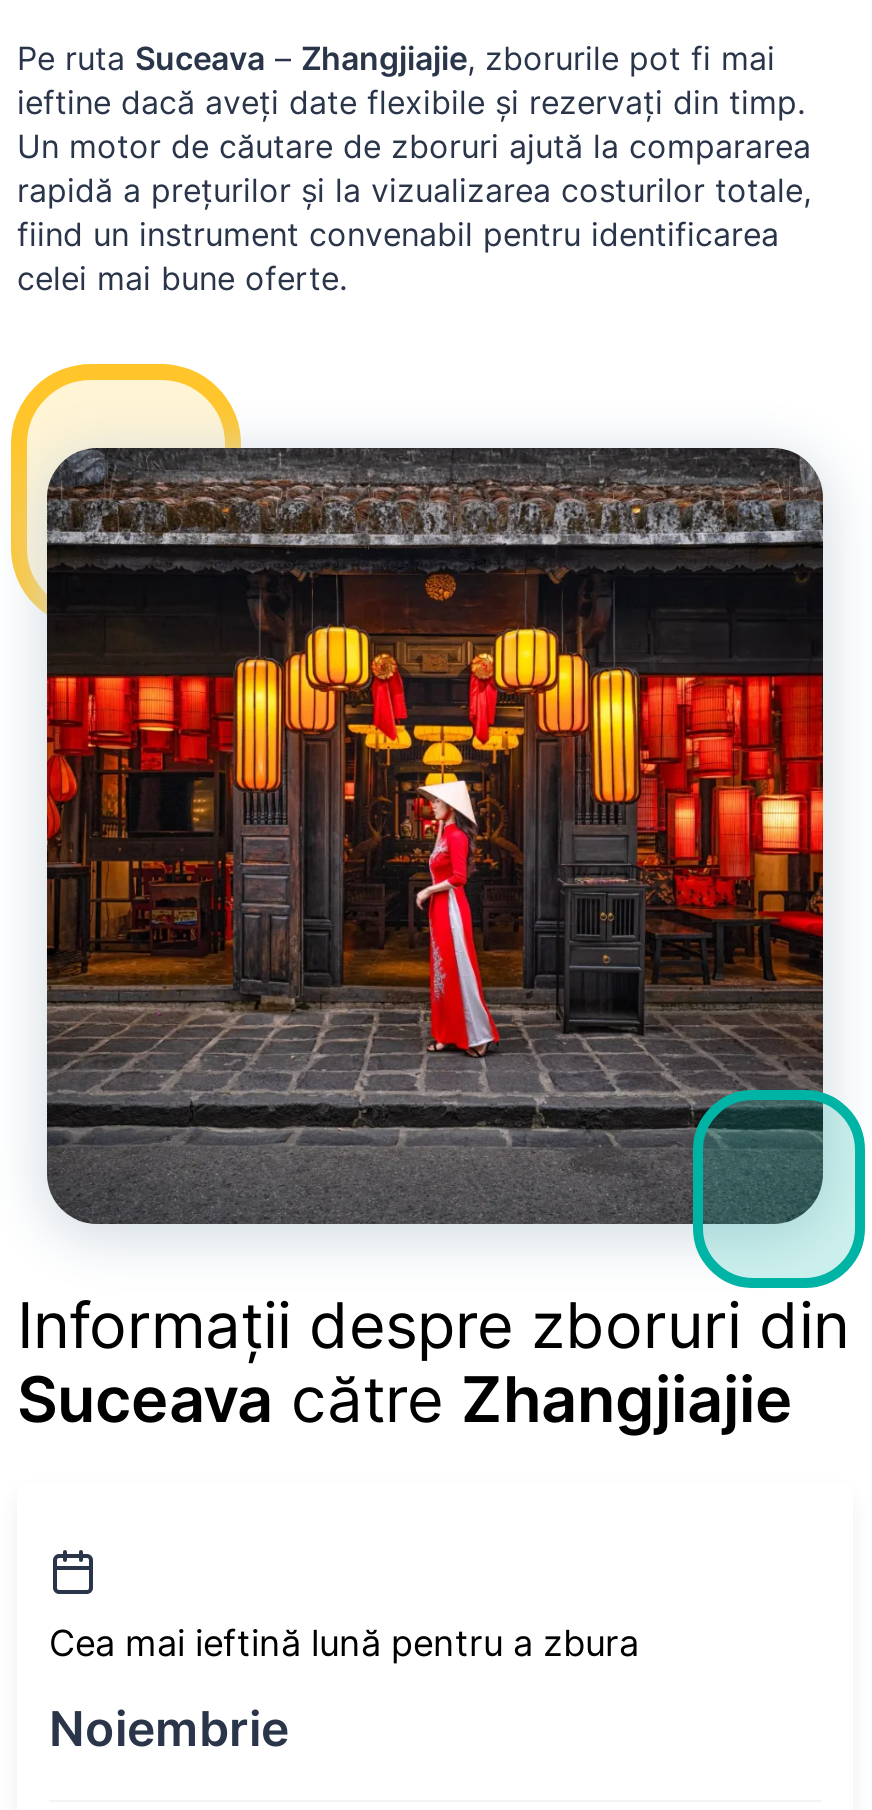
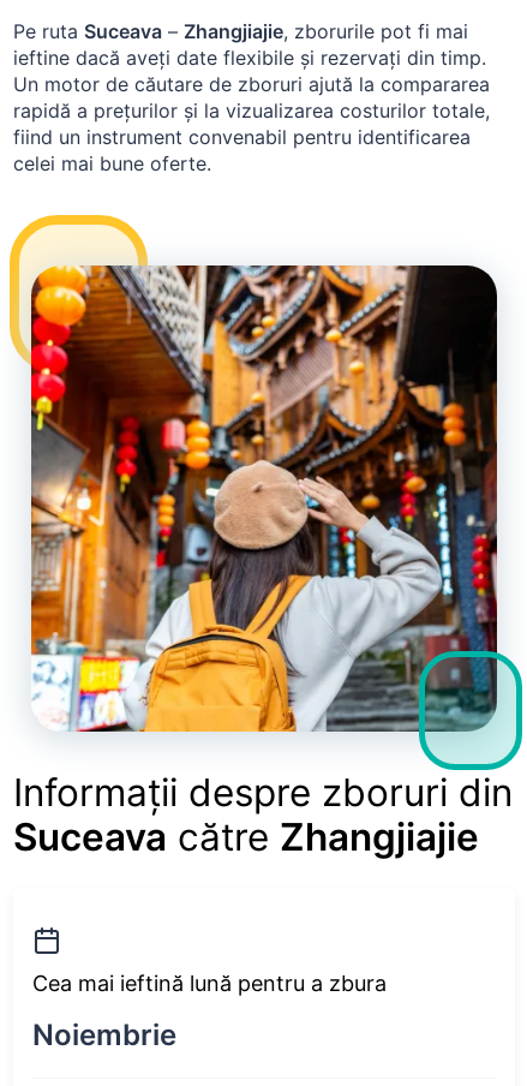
[45,446,825,1226] [image] -> [30,264,498,733] [image]

